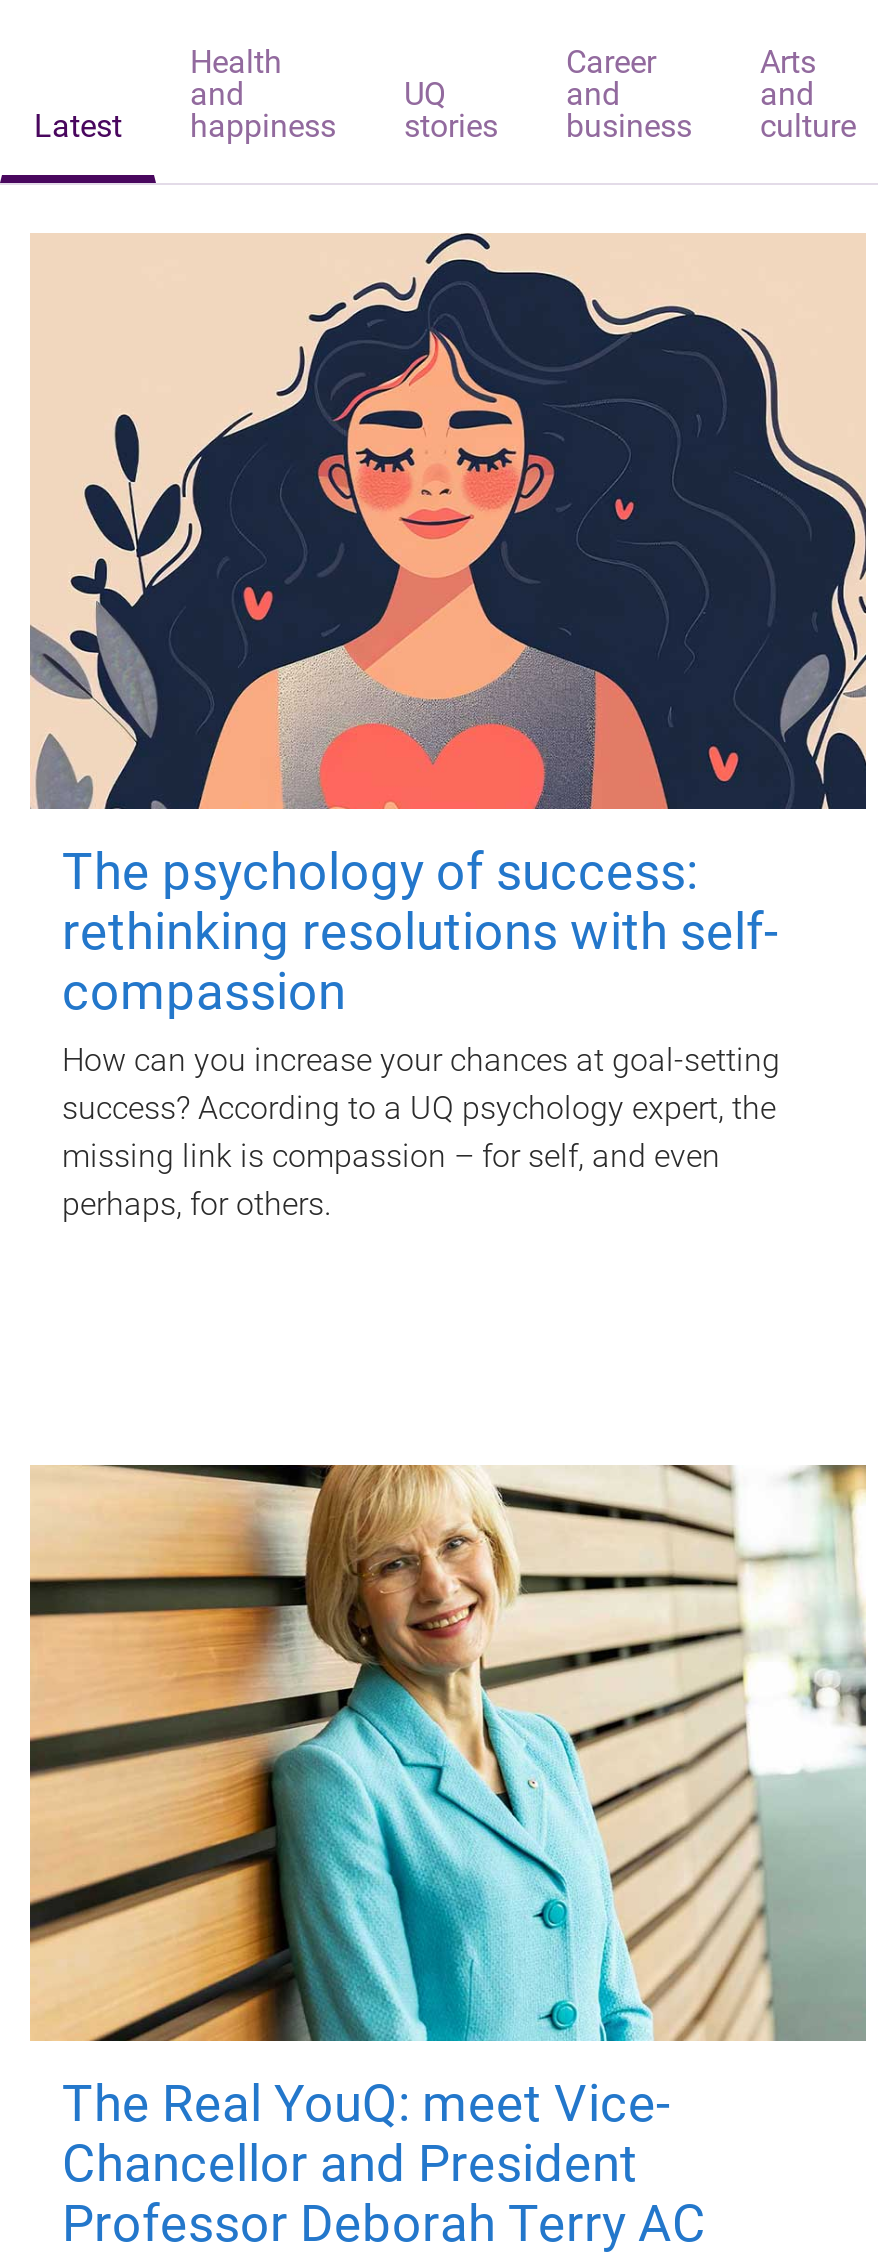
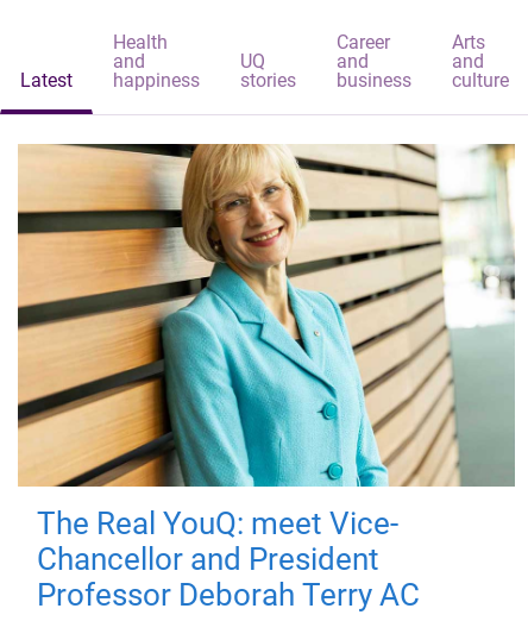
[28,231,868,1223] [image] | The psychology of success: | rethinking resolutions with self- | compassion | How can you increase your chances at goal-setting | success? According to a UQ psychology expert, the | missing link is compassion – for self, and even | perhaps, for others. -> none

